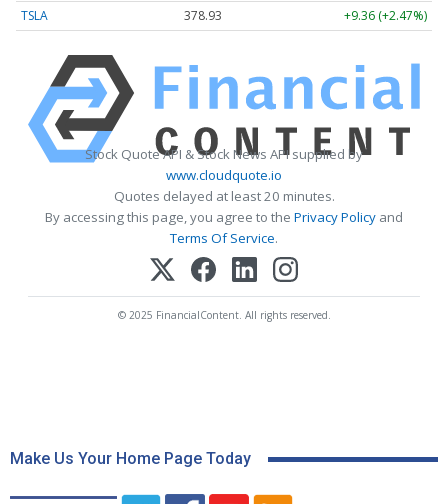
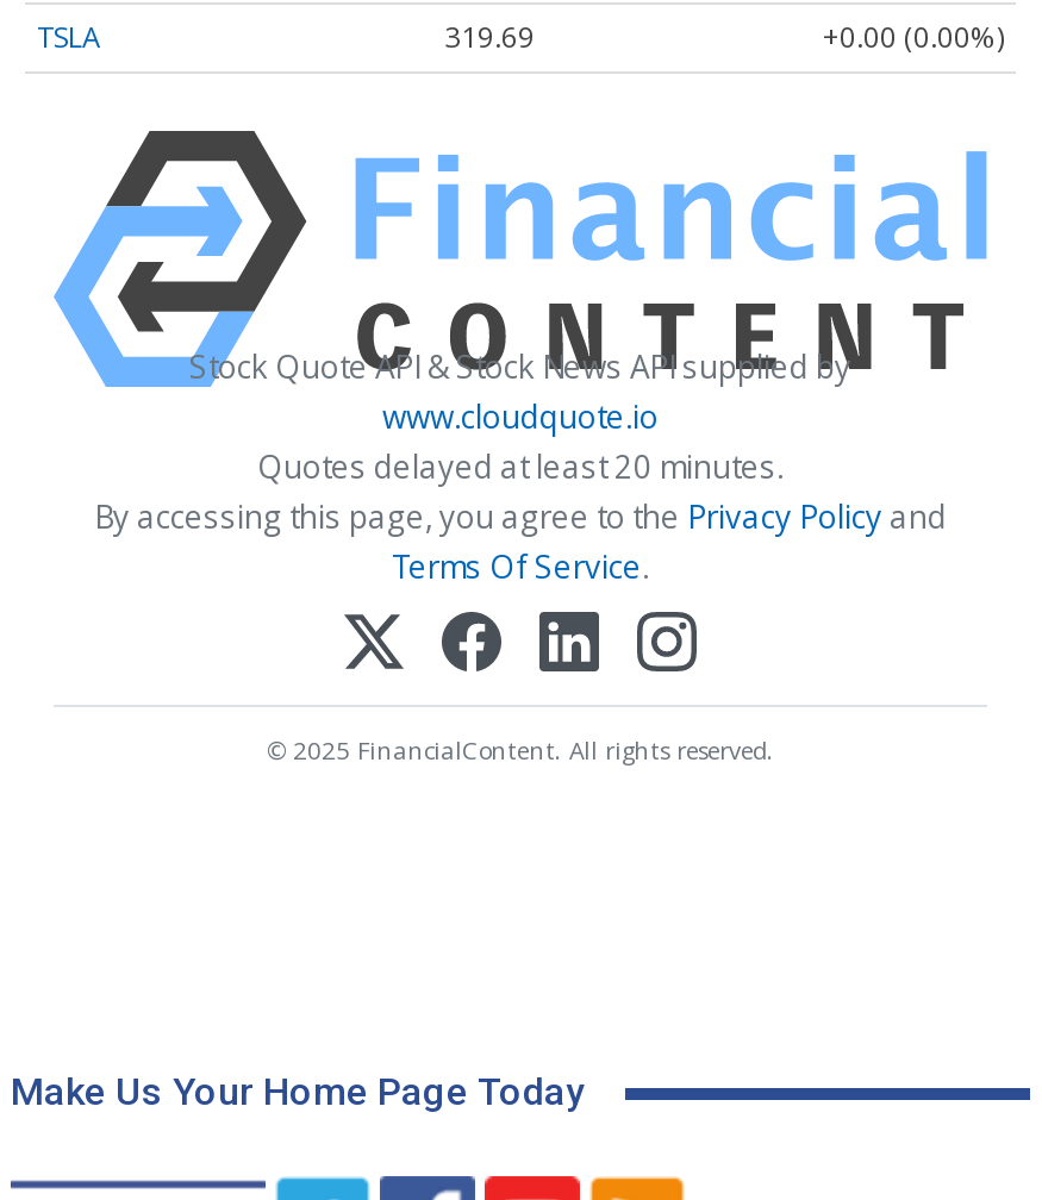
[184,7,222,24] 378.93 -> [444,16,535,57] 319.69
[344,7,427,24] +9.36 (+2.47%) -> [823,16,1004,57] +0.00 (0.00%)

